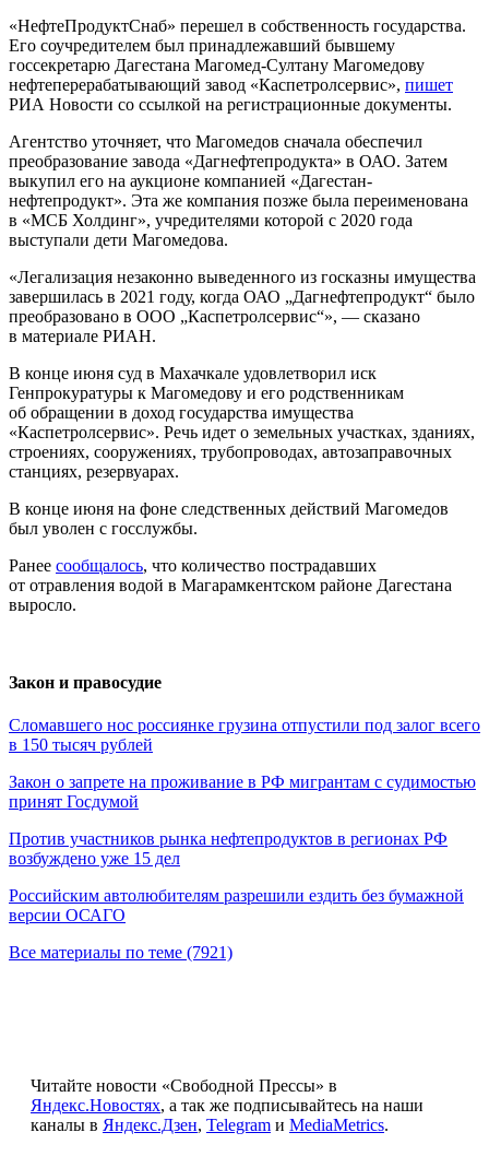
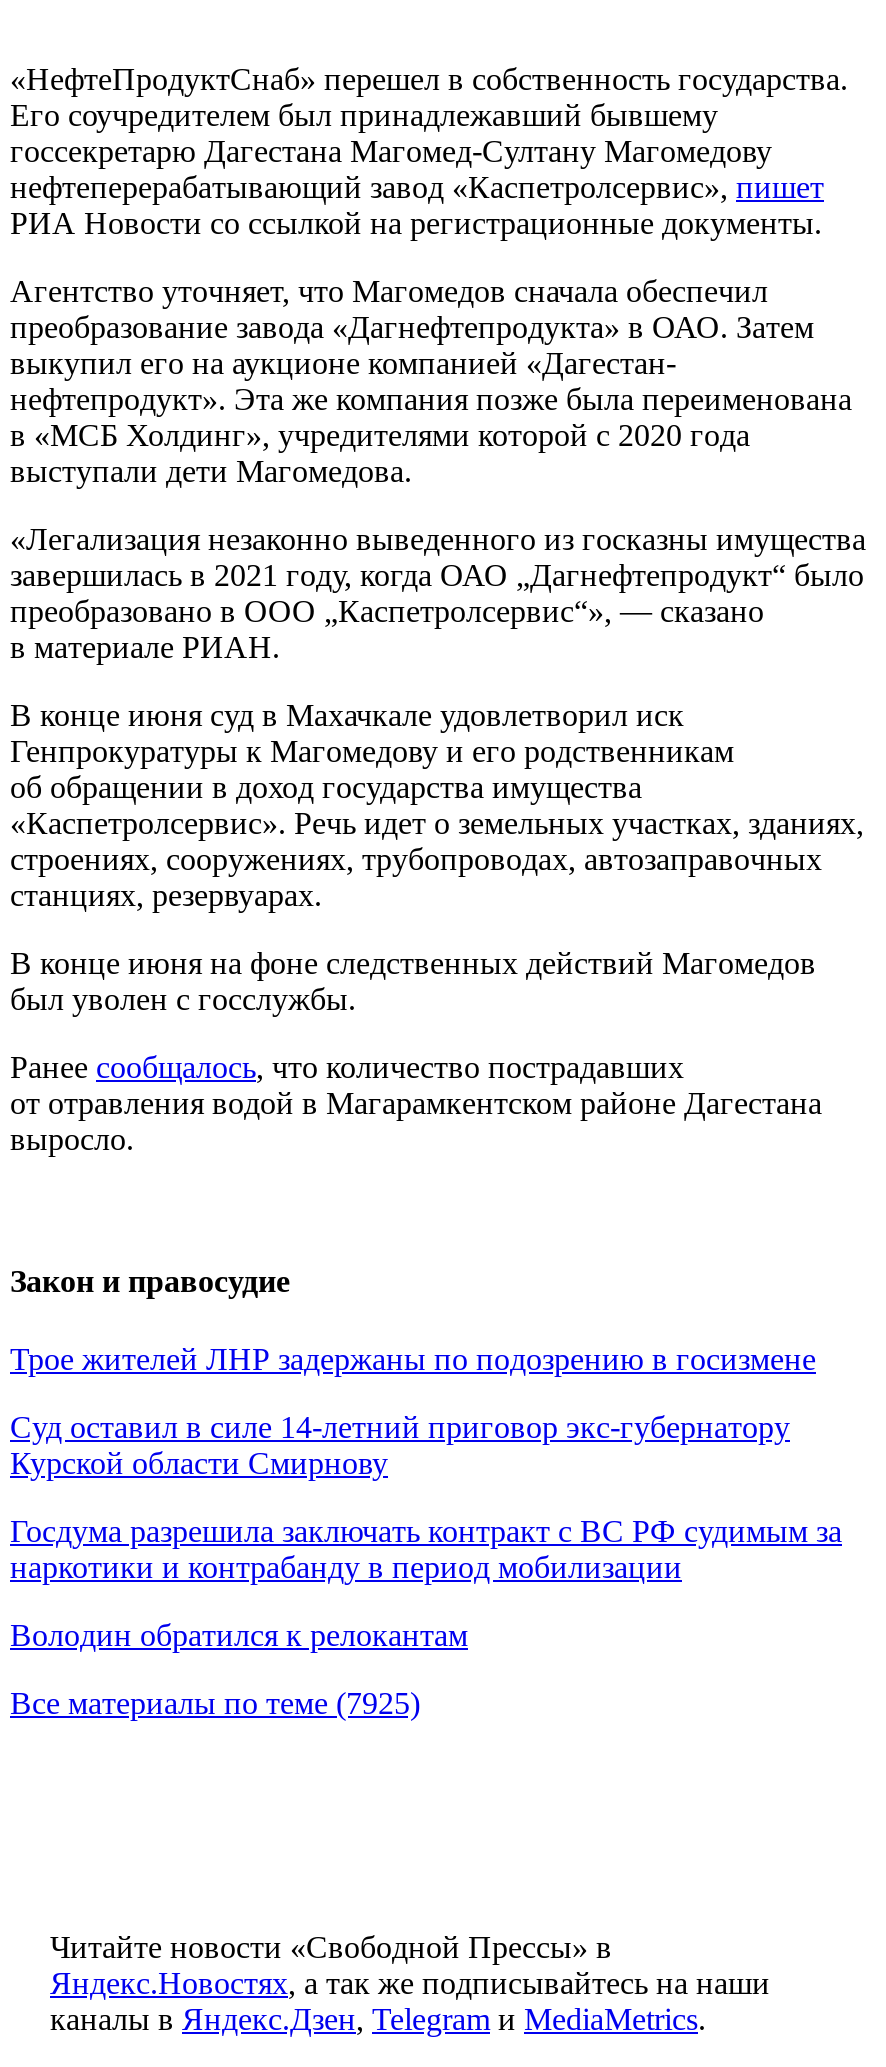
[9,716,480,754] Сломавшего нос россиянке грузина отпустили под залог всего | в 150 тысяч рублей -> [10,1343,816,1377] Трое жителей ЛНР задержаны по подозрению в госизмене
[9,773,476,811] Закон о запрете на проживание в РФ мигрантам с судимостью | принят Госдумой -> [10,1411,790,1481] Суд оставил в силе 14-летний приговор экс-губернатору | Курской области Смирнову
[9,830,448,868] Против участников рынка нефтепродуктов в регионах РФ | возбуждено уже 15 дел -> [10,1515,842,1585] Госдума разрешила заключать контракт с ВС РФ судимым за | наркотики и контрабанду в период мобилизации
[9,886,464,925] Российским автолюбителям разрешили ездить без бумажной | версии ОСАГО -> [10,1619,468,1653] Володин обратился к релокантам
[9,943,232,962] Все материалы по теме (7921) -> [10,1687,420,1721] Все материалы по теме (7925)

